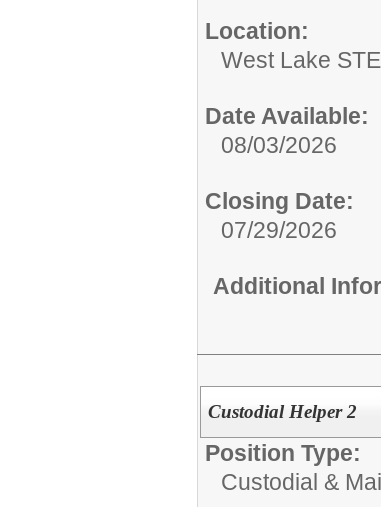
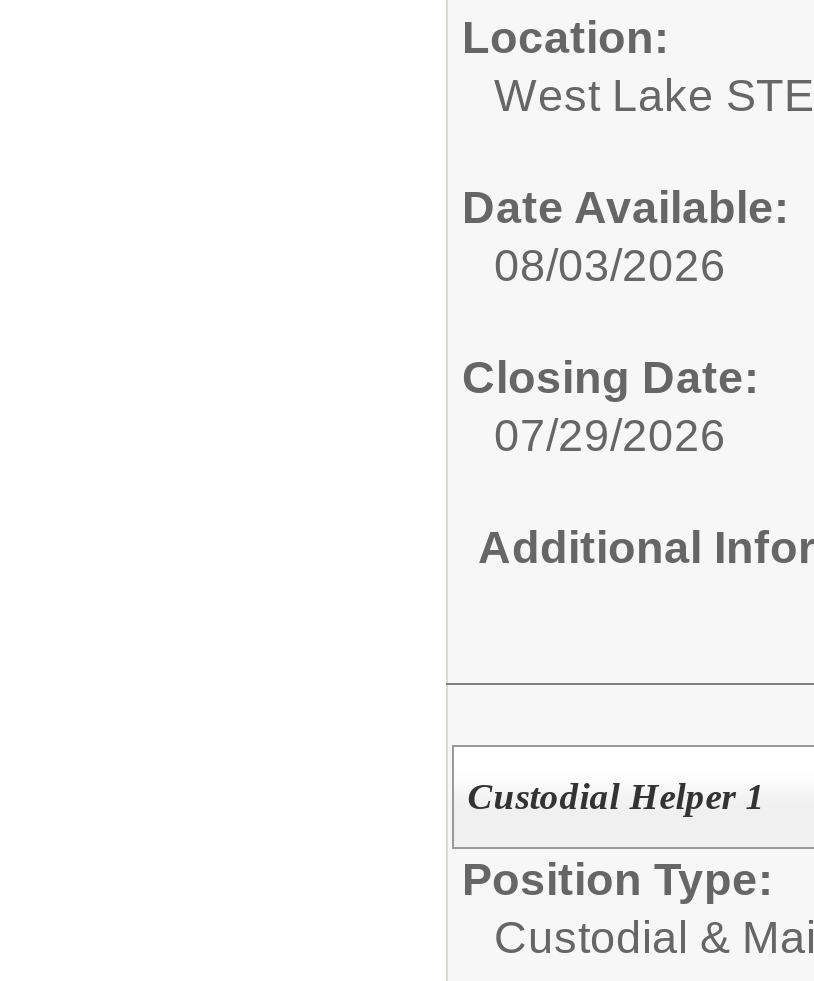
[208,400,357,421] Custodial Helper 2 -> [467,776,765,818] Custodial Helper 1

